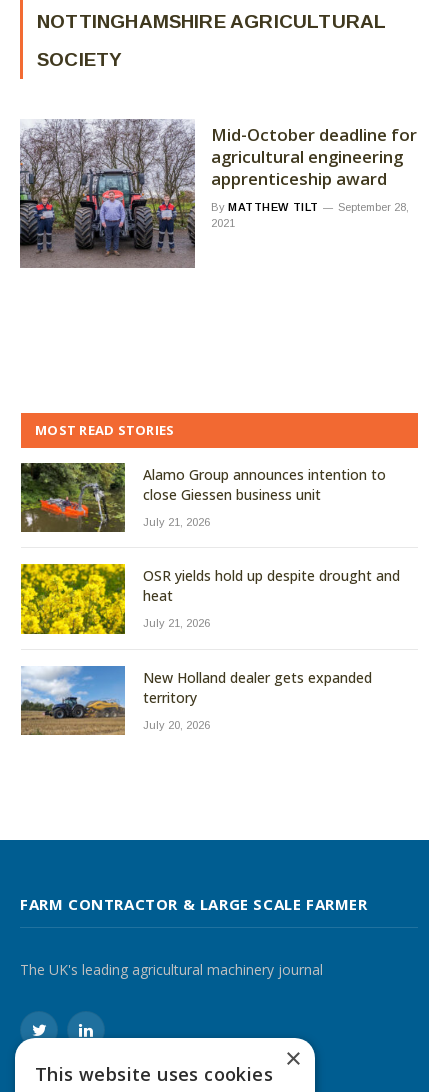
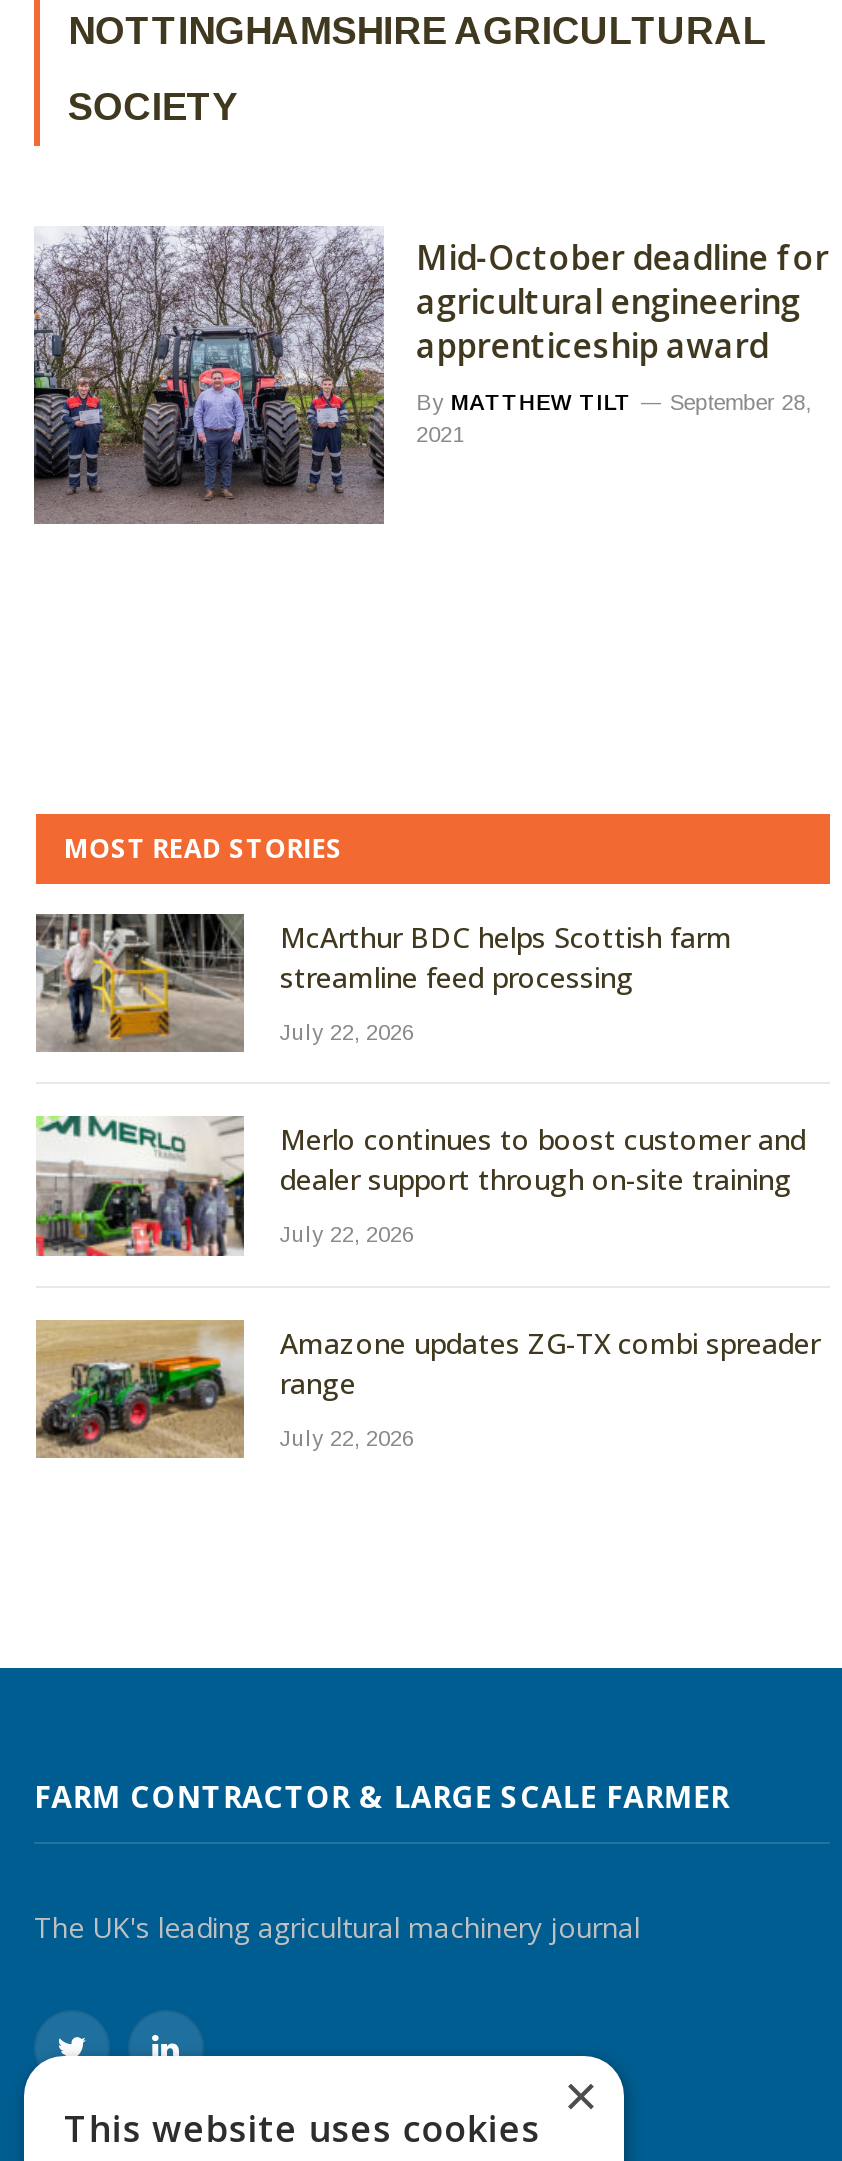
[20,462,386,532] [image] | Alamo Group announces intention to | close Giessen business unit -> [36,912,732,1052] [image] | McArthur BDC helps Scottish farm | streamline feed processing
[143,516,210,528] July 21, 2026 -> [280,1020,414,1044] July 22, 2026
[20,563,400,635] [image] | OSR yields hold up despite drought and | heat -> [34,1114,806,1258] [image] | Merlo continues to boost customer and | dealer support through on-site training
[143,617,210,629] July 21, 2026 -> [280,1223,414,1247] July 22, 2026
[21,665,372,735] [image] | New Holland dealer gets expanded | territory -> [34,1318,820,1458] [image] | Amazone updates ZG-TX combi spreader | range
[143,719,210,731] July 20, 2026 -> [280,1425,414,1449] July 22, 2026

